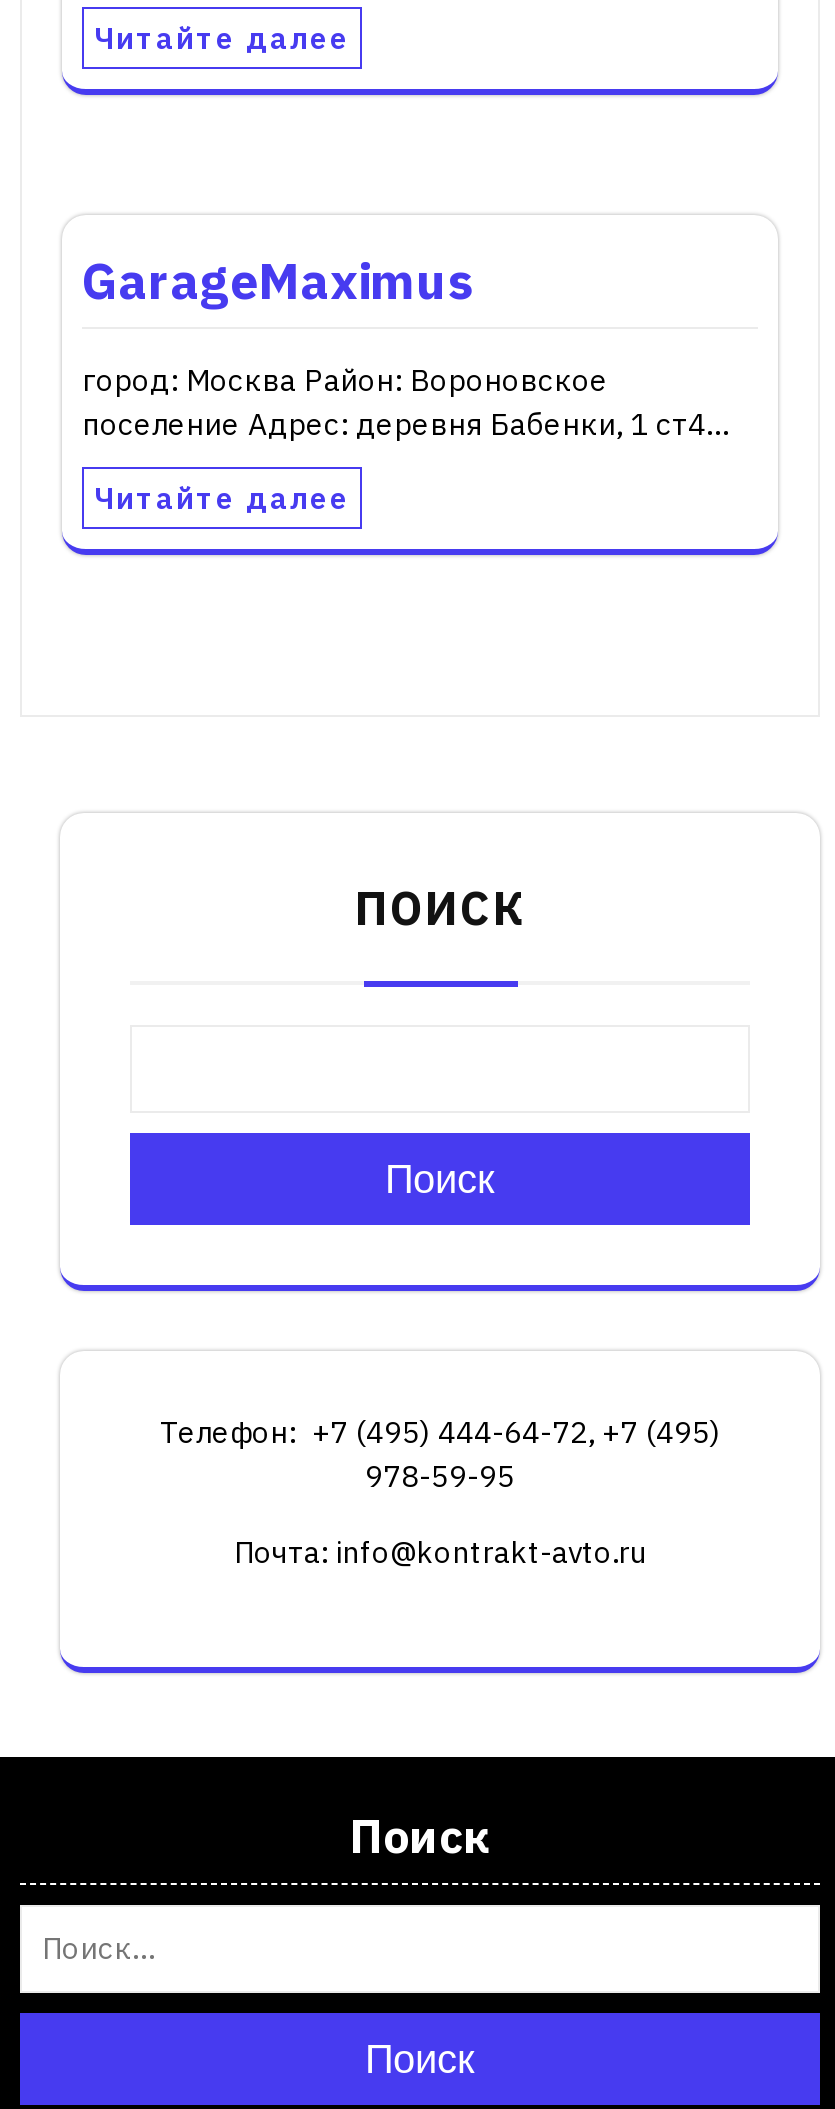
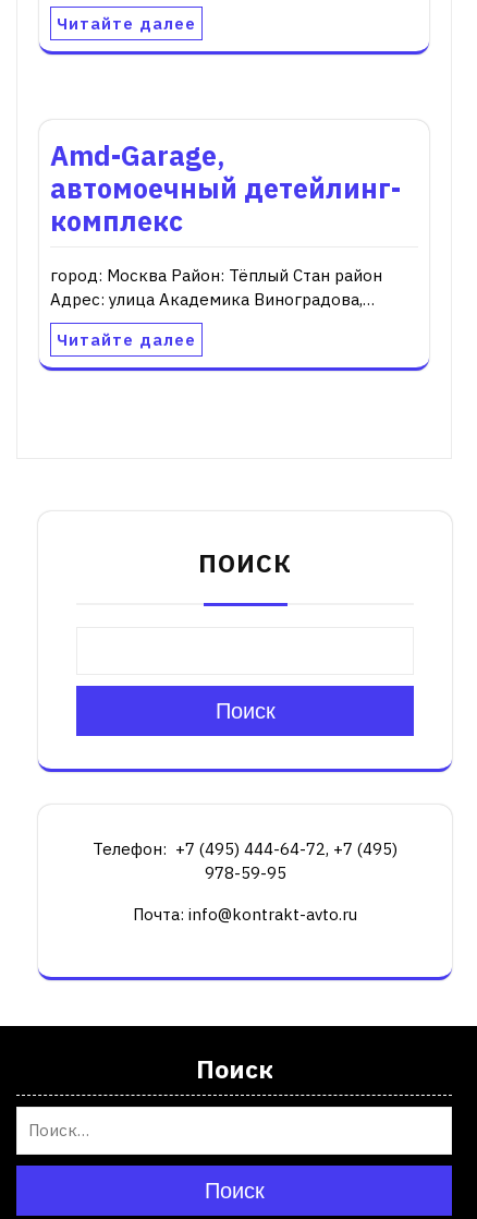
[82,247,474,313] GarageMaximus -> [50,137,401,239] Amd-Garage, | автомоечный детейлинг- | комплекс
[82,361,728,443] город: Москва Район: Вороновское | поселение Адрес: деревня Бабенки, 1 ст4… -> [50,265,382,310] город: Москва Район: Тёплый Стан район | Адрес: улица Академика Виноградова,…

